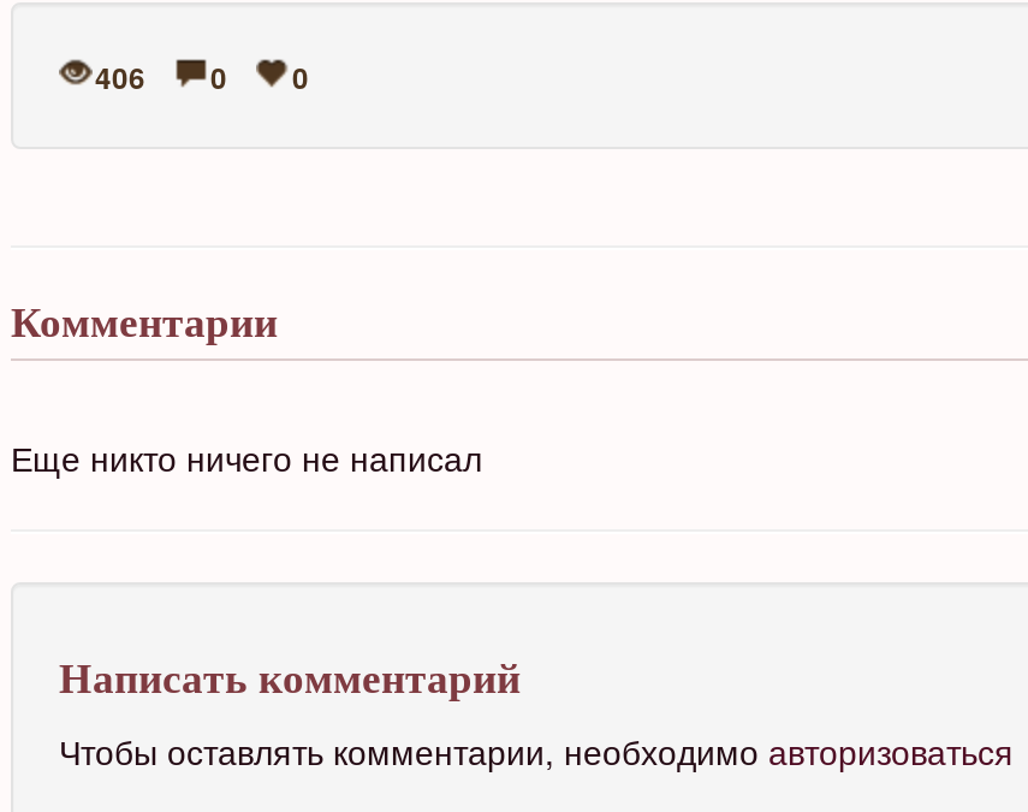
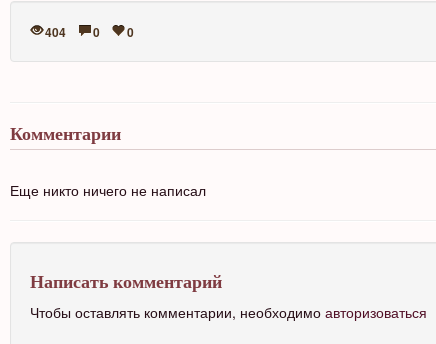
[95,55,145,99] 406 -> [45,23,66,41] 404

